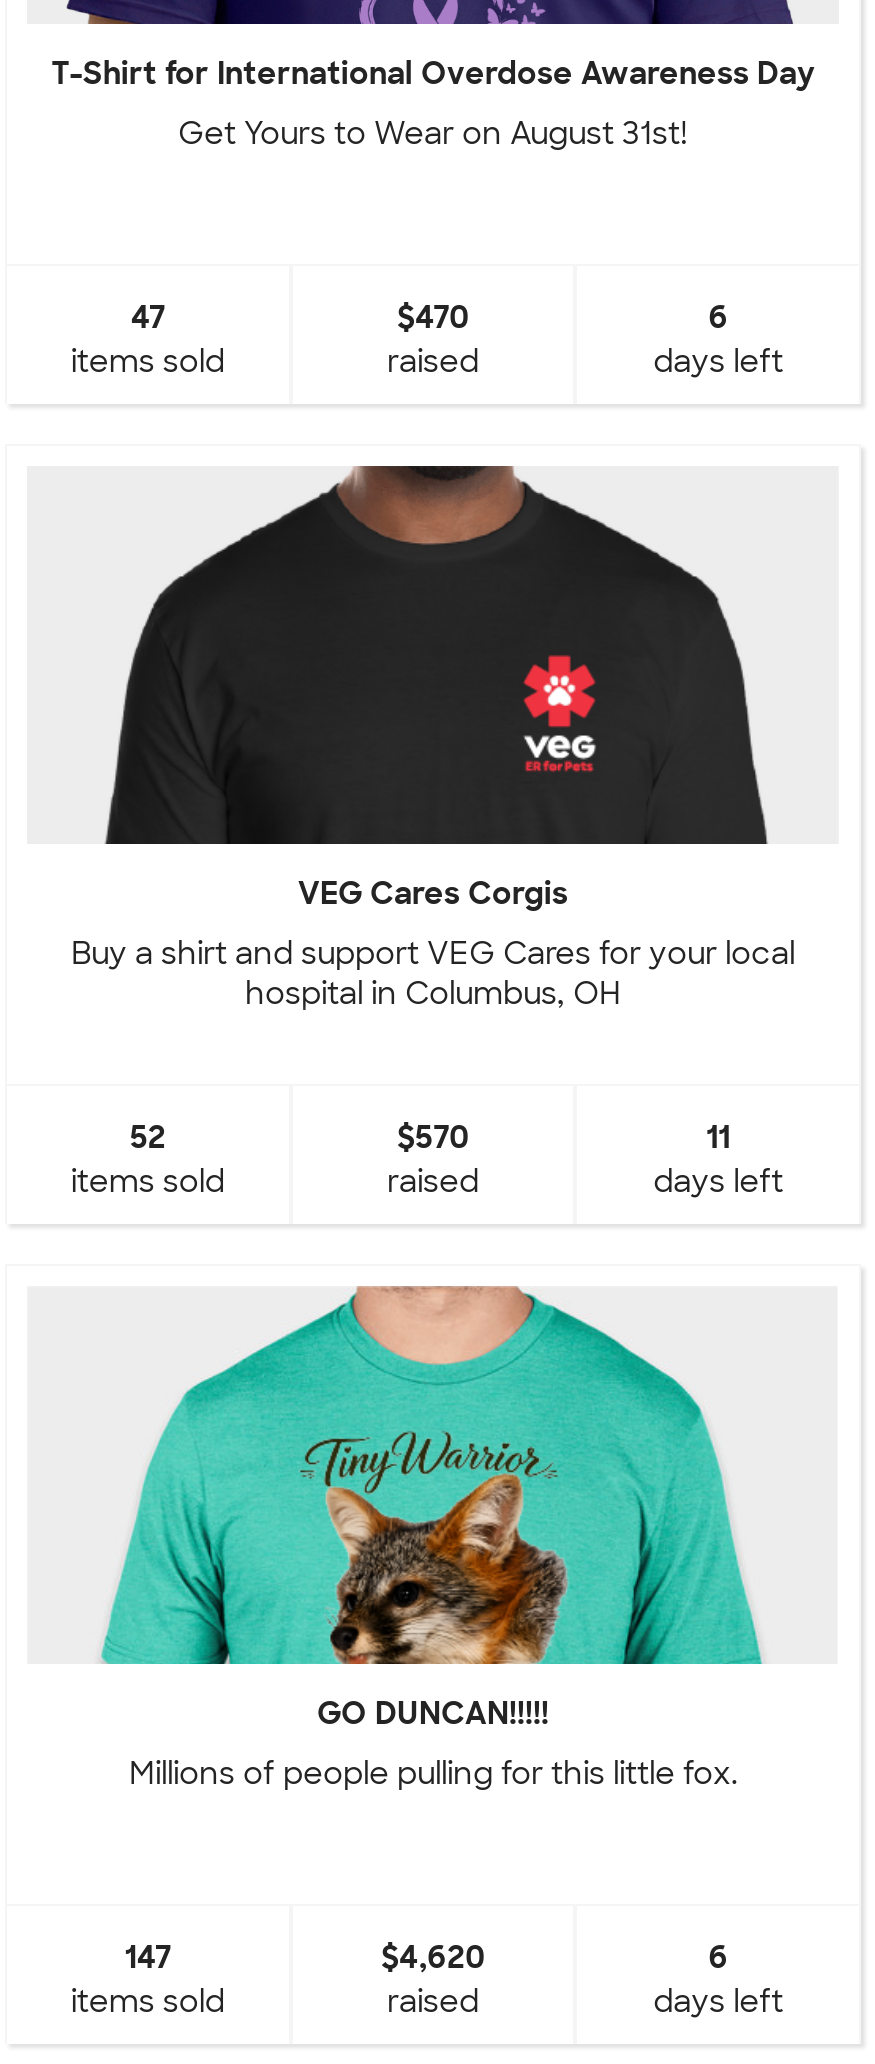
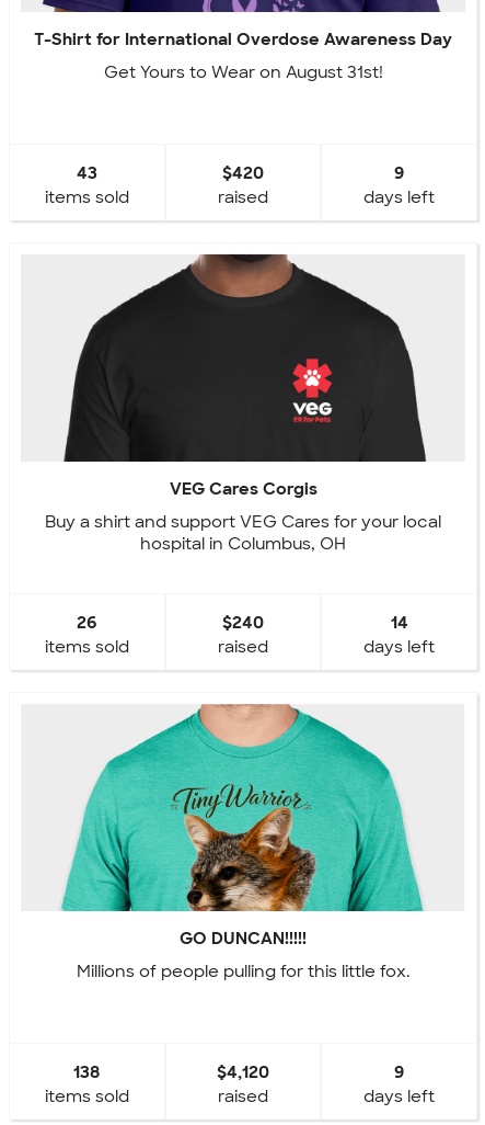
[131,297,165,337] 47 -> [76,163,97,185] 43
[397,297,469,337] $470 -> [222,163,264,185] $420
[708,297,728,337] 6 -> [394,163,404,185] 9
[130,1117,166,1157] 52 -> [76,612,97,634] 26
[397,1117,469,1157] $570 -> [222,612,264,634] $240
[706,1117,730,1157] 11 -> [390,612,408,634] 14
[125,1937,171,1977] 147 -> [74,1062,100,1084] 138
[381,1937,485,1977] $4,620 -> [217,1062,269,1084] $4,120
[708,1937,728,1977] 6 -> [394,1062,404,1084] 9

